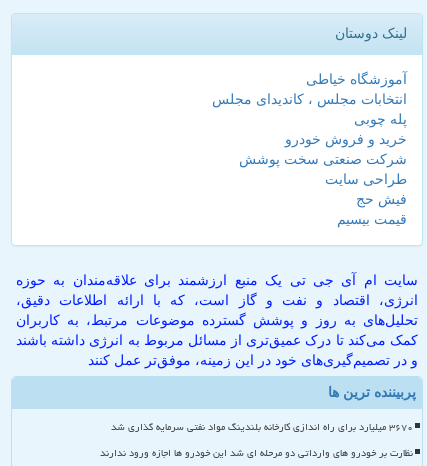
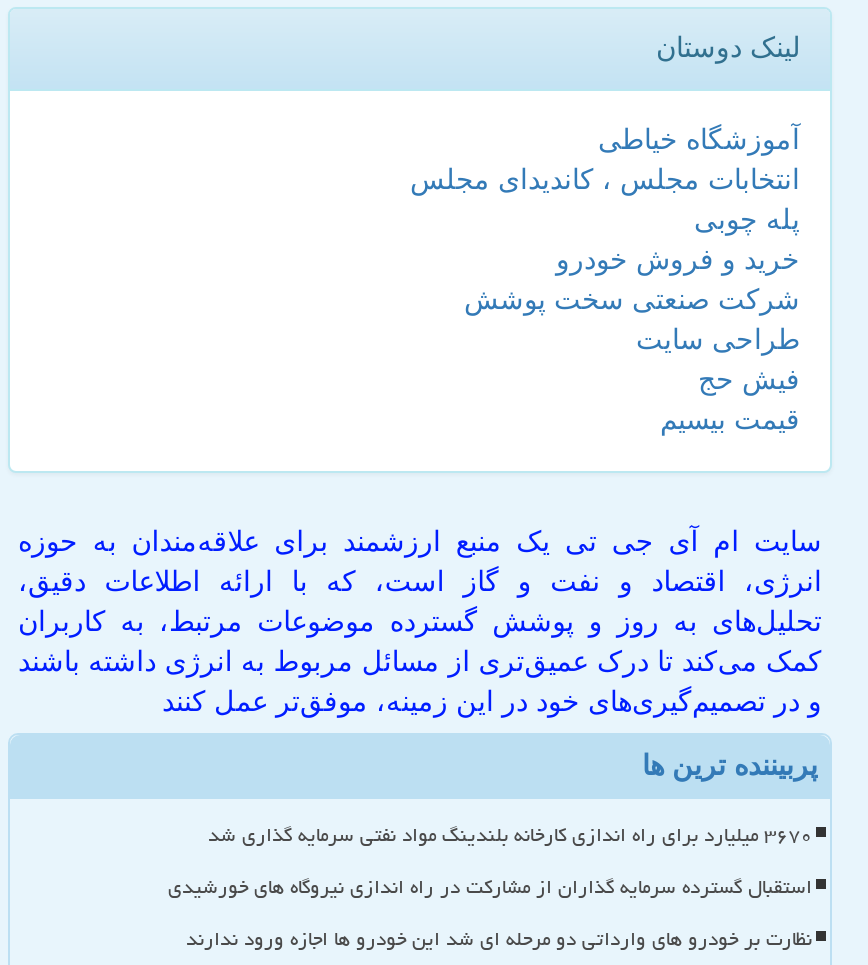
none -> [168,868,812,908] استقبال گسترده سرمایه گذاران از مشارکت در راه اندازی نیروگاه های خورشیدی

